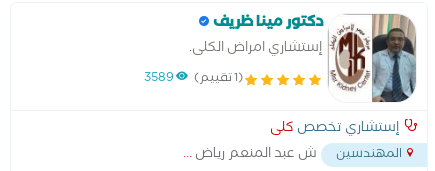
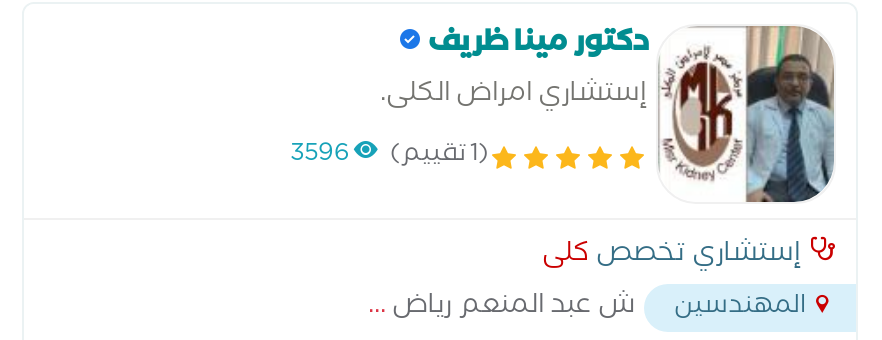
[144,68,174,91] 3589 -> [290,134,350,180] 3596

